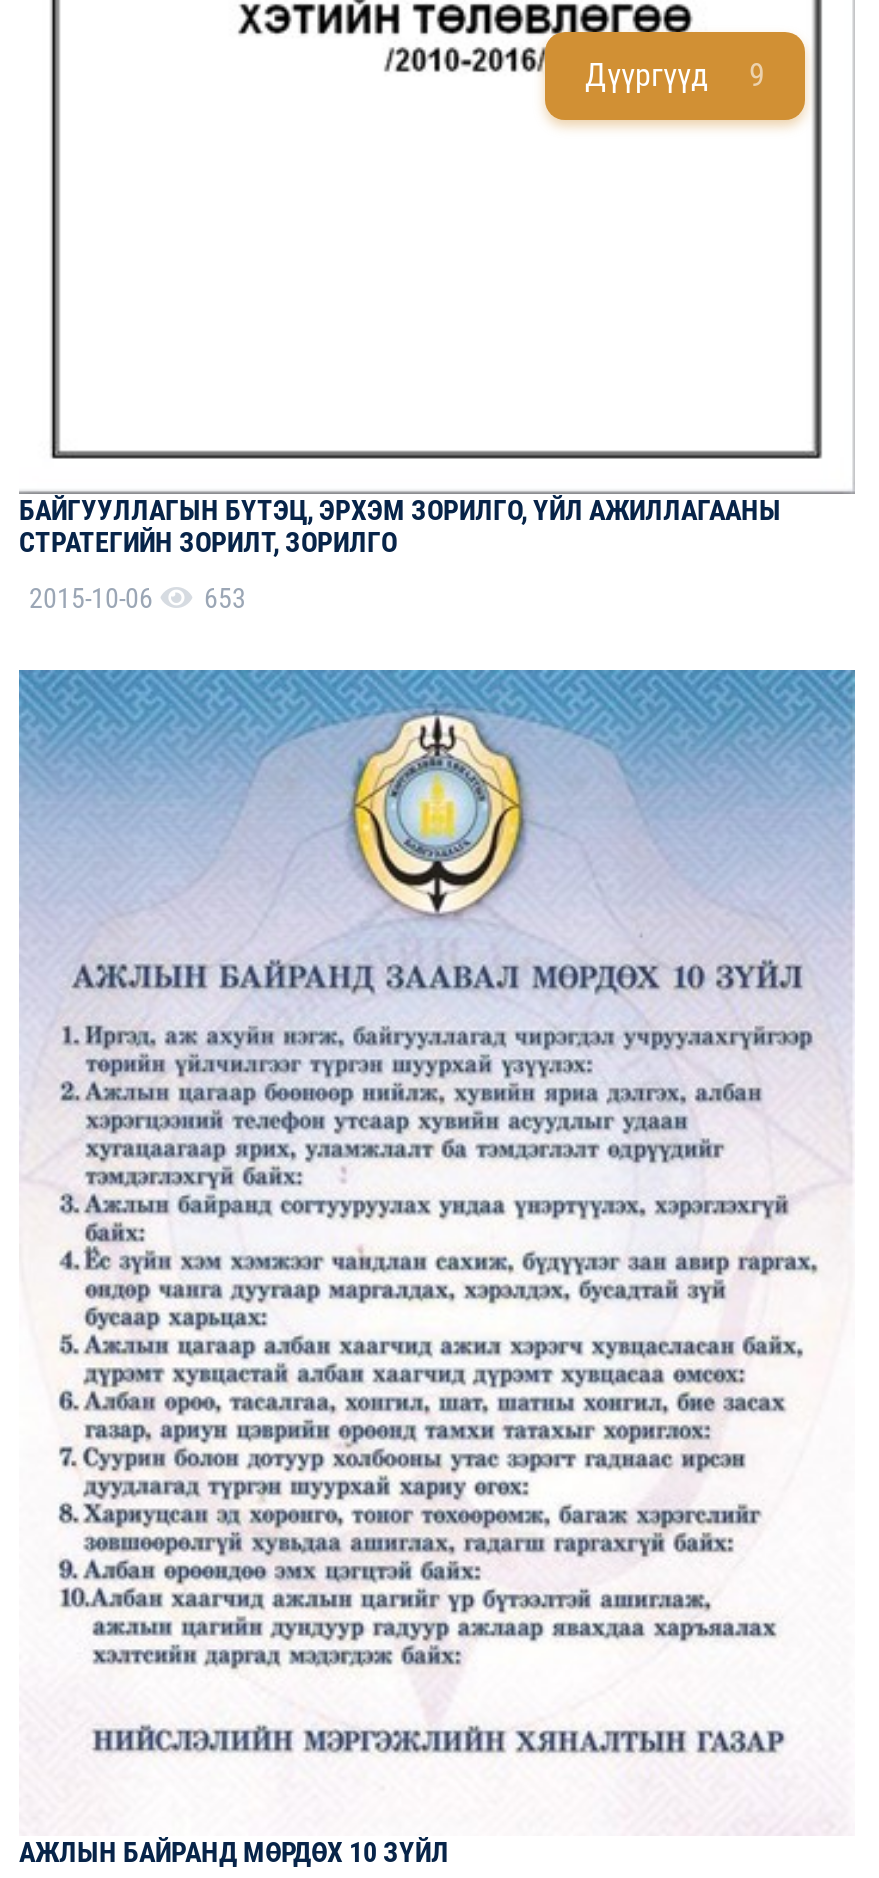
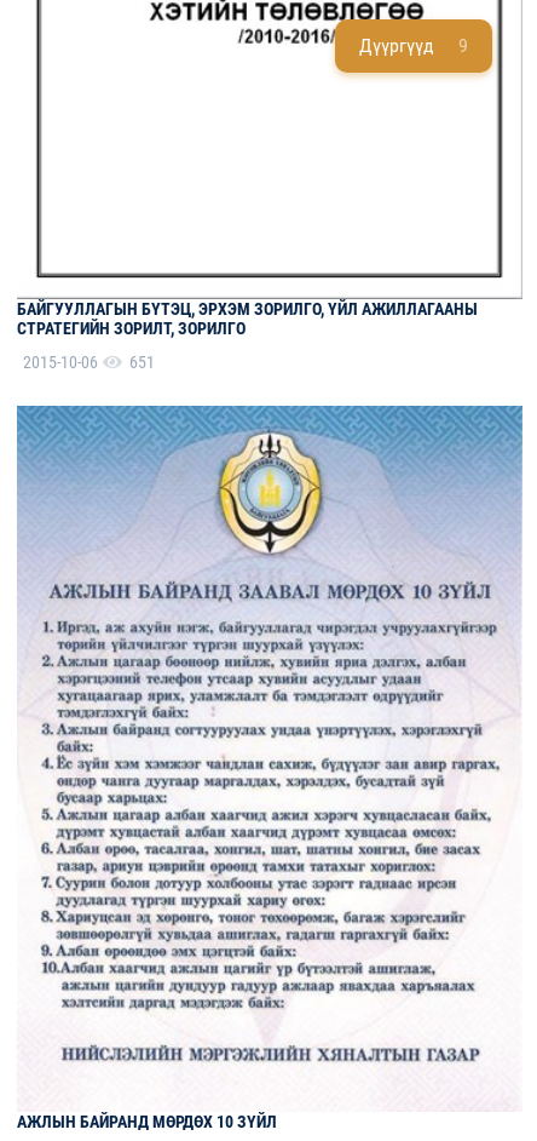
[29,582,246,614] 2015-10-06 653 -> [23,353,154,372] 2015-10-06 651

